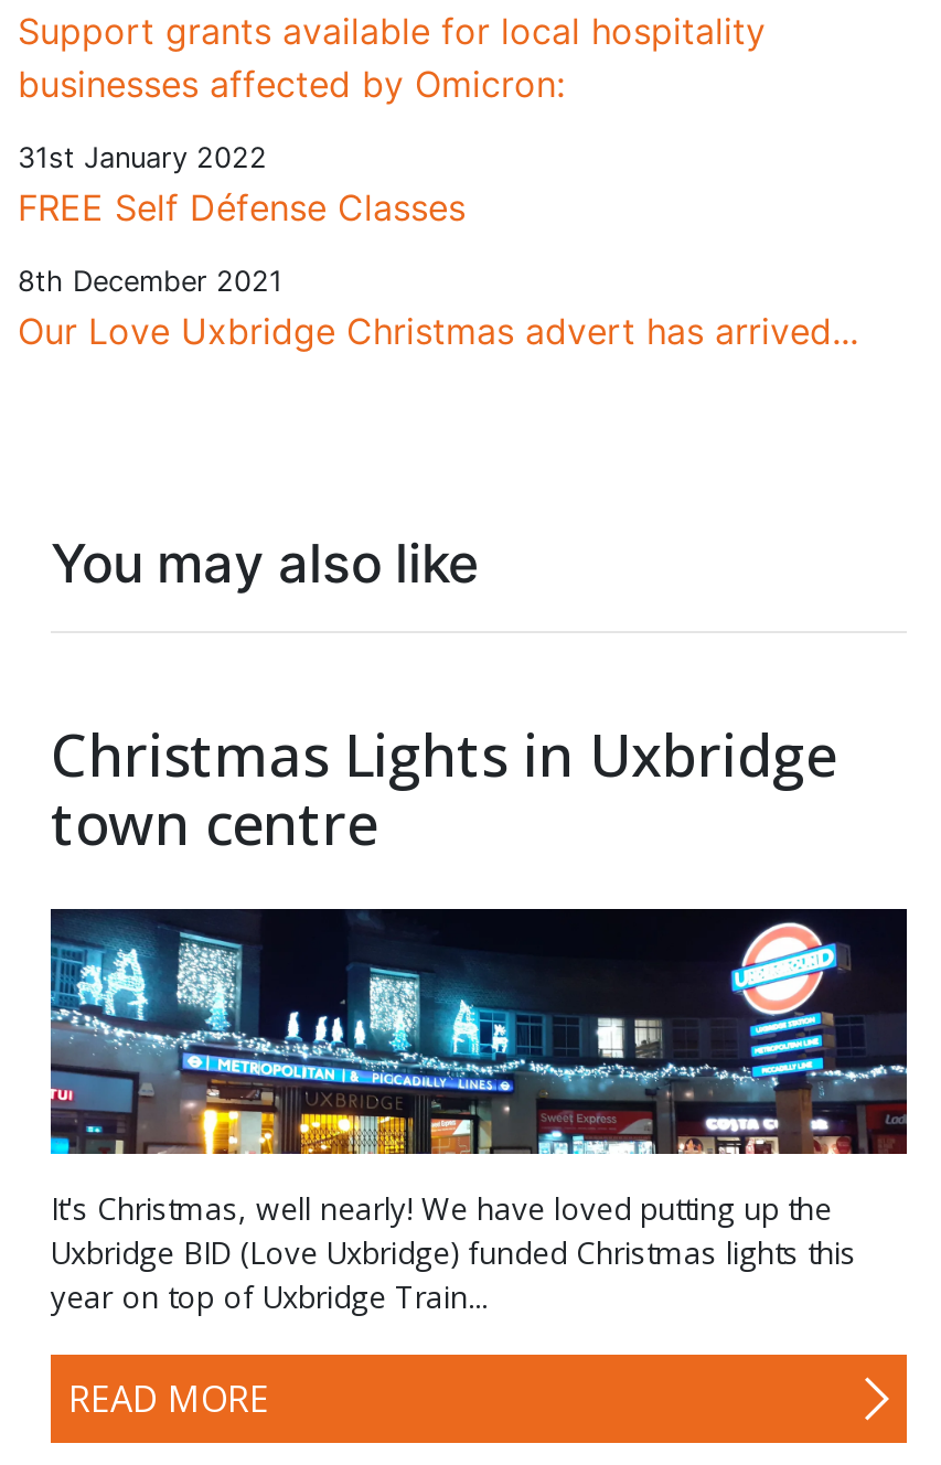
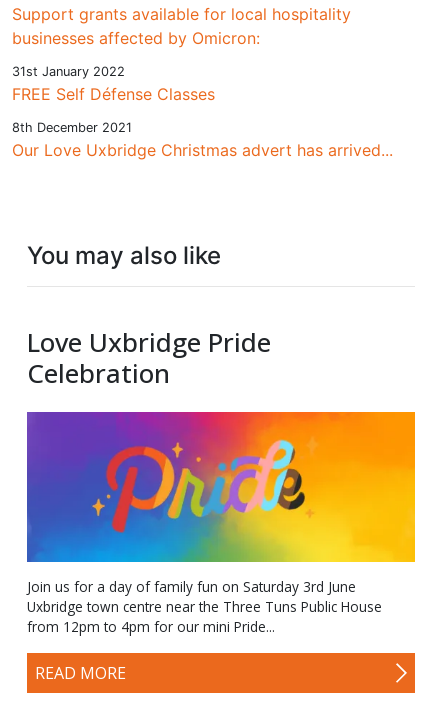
[51,715,836,862] Christmas Lights in Uxbridge | town centre -> [27,324,271,391] Love Uxbridge Pride | Celebration
[49,907,909,1317] [image] | It's Christmas, well nearly! We have loved putting up the | Uxbridge BID (Love Uxbridge) funded Christmas lights this | year on top of Uxbridge Train... -> [27,411,416,636] [image] | Join us for a day of family fun on Saturday 3rd June | Uxbridge town centre near the Three Tuns Public House | from 12pm to 4pm for our mini Pride...

